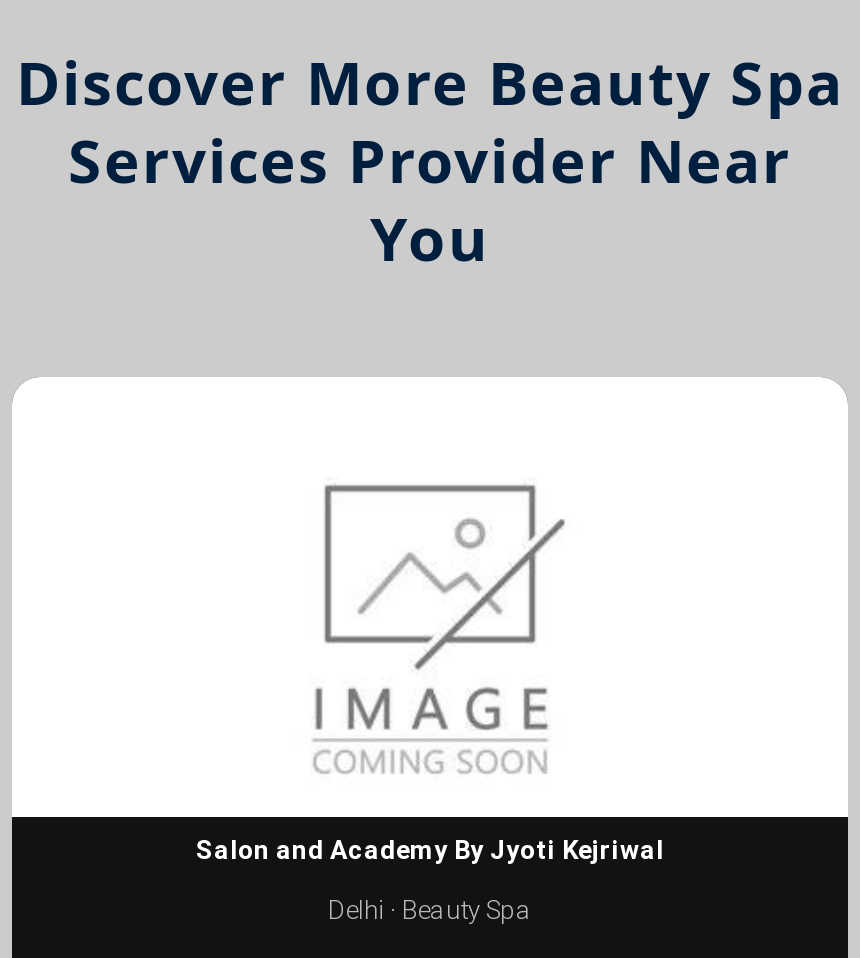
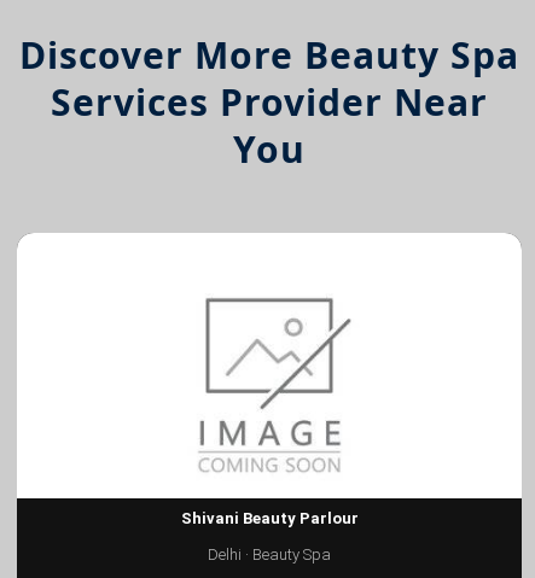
[196,835,664,865] Salon and Academy By Jyoti Kejriwal -> [181,509,358,527] Shivani Beauty Parlour

